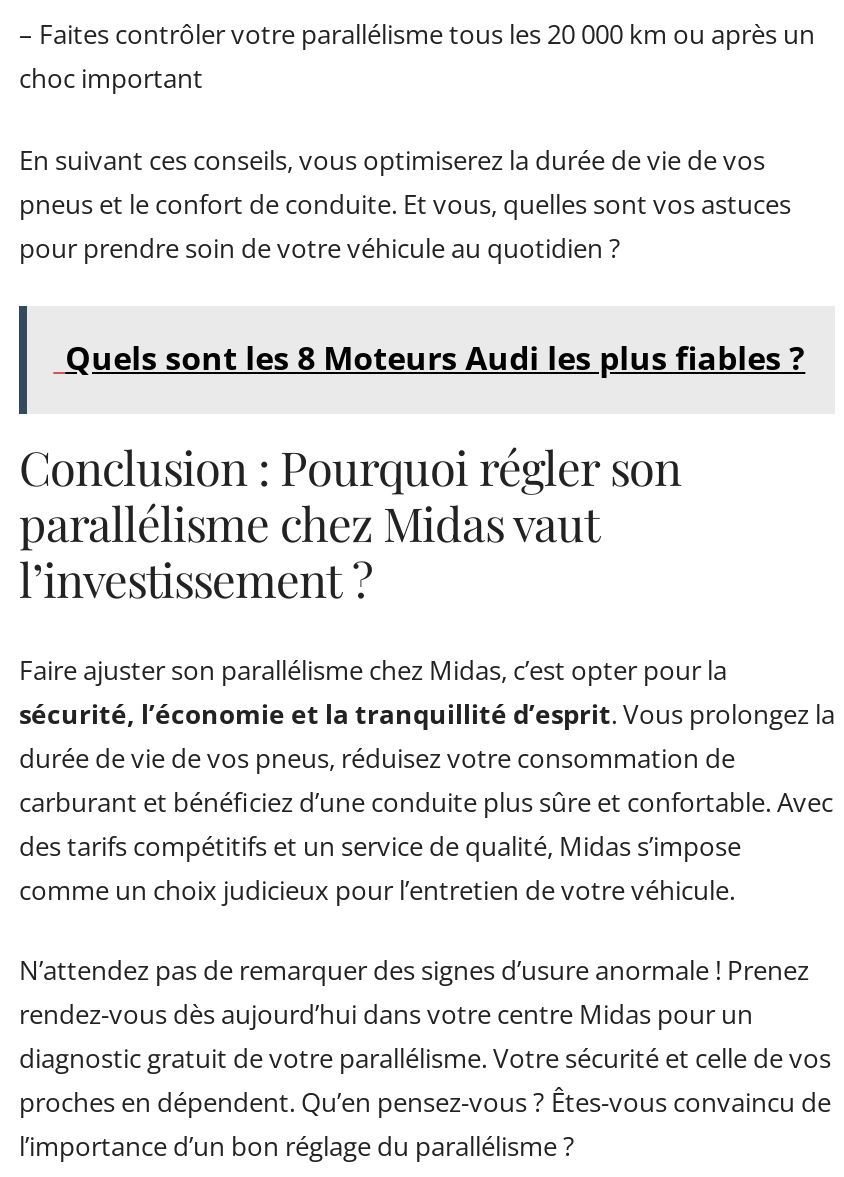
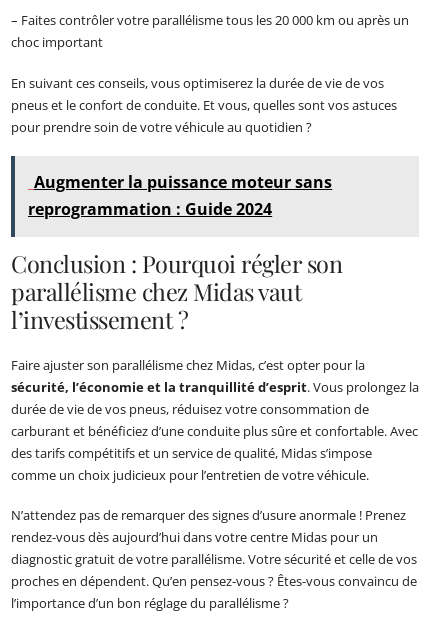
[65,337,805,381] Quels sont les 8 Moteurs Audi les plus fiables ? -> [28,171,332,220] Augmenter la puissance moteur sans | reprogrammation : Guide 2024

